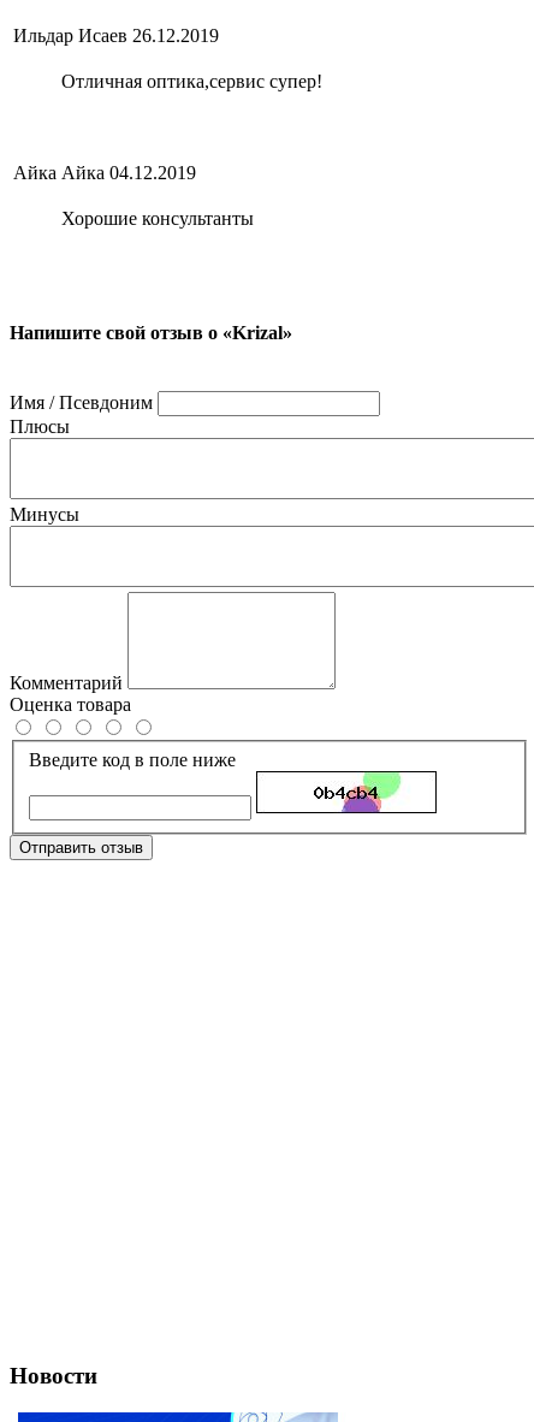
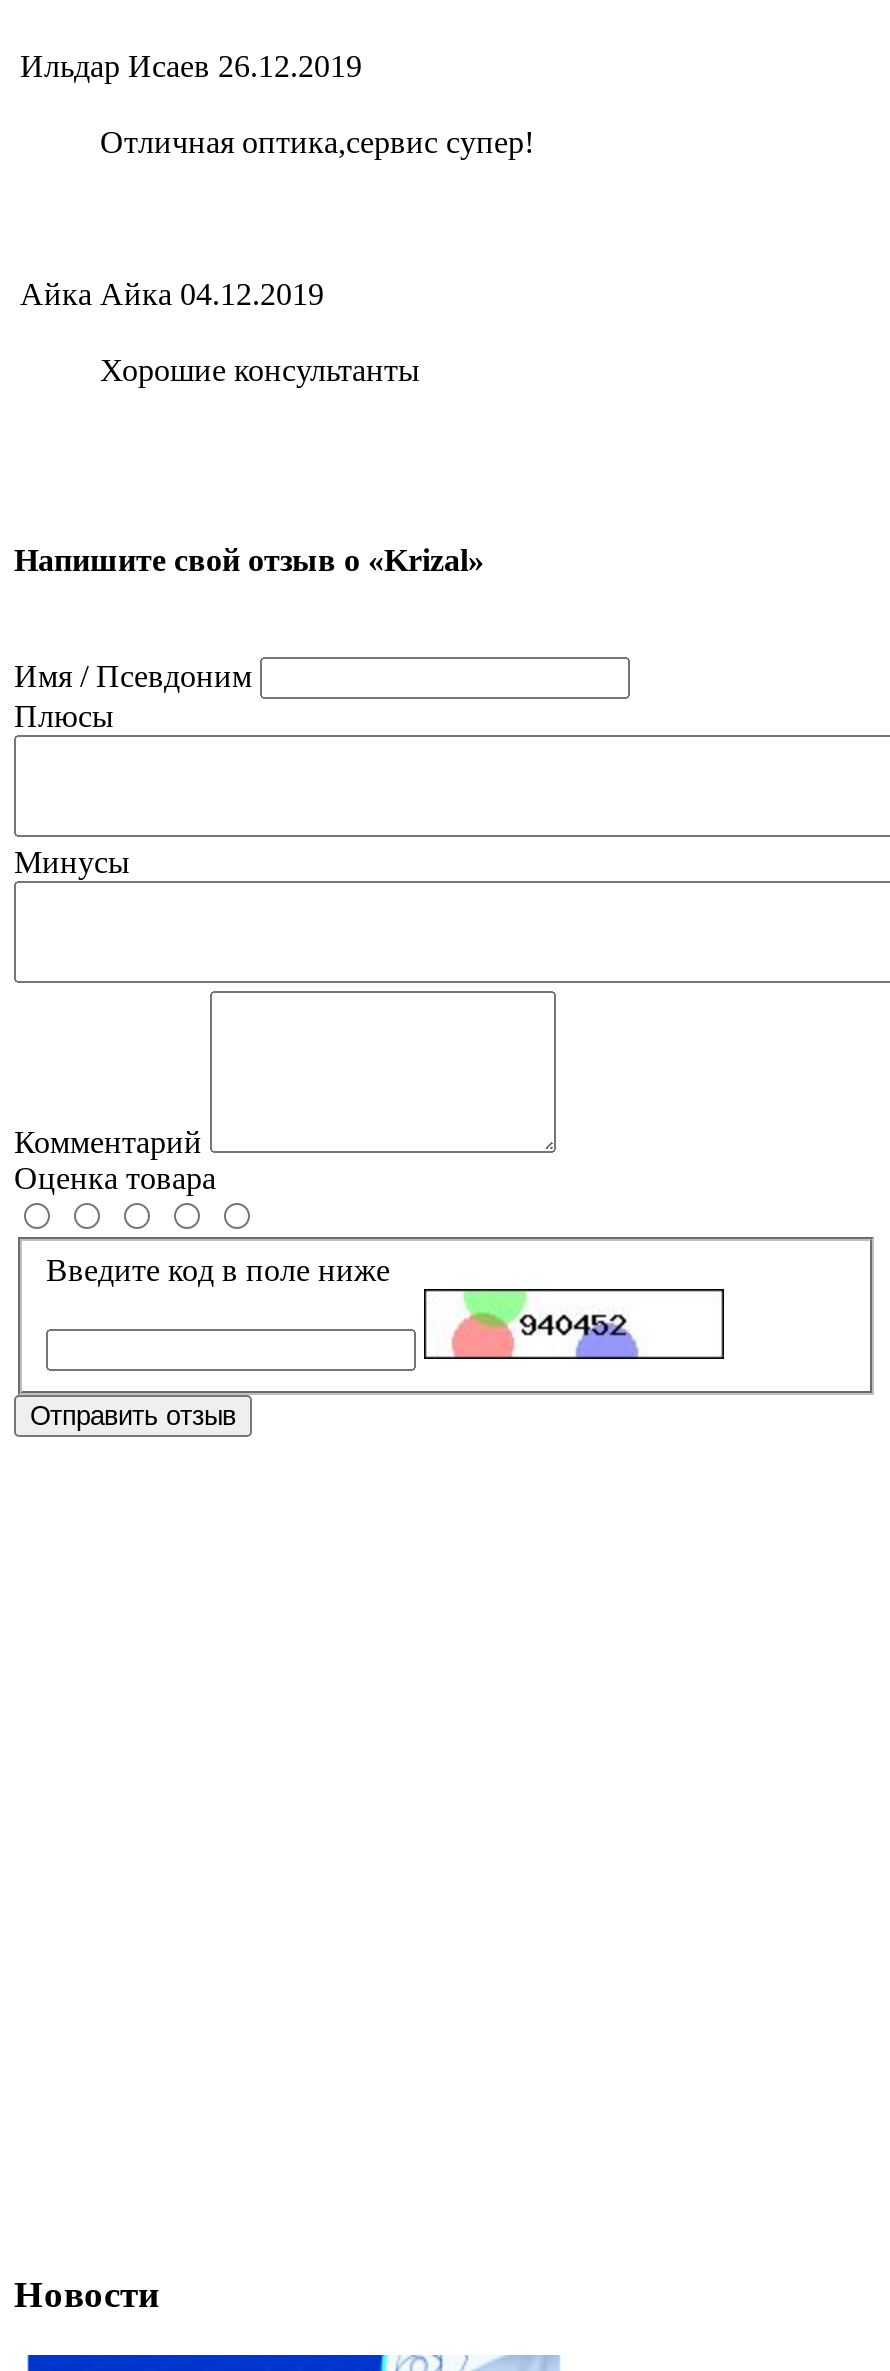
[272,771,403,813] [image] -> [448,1289,666,1359] [image]

